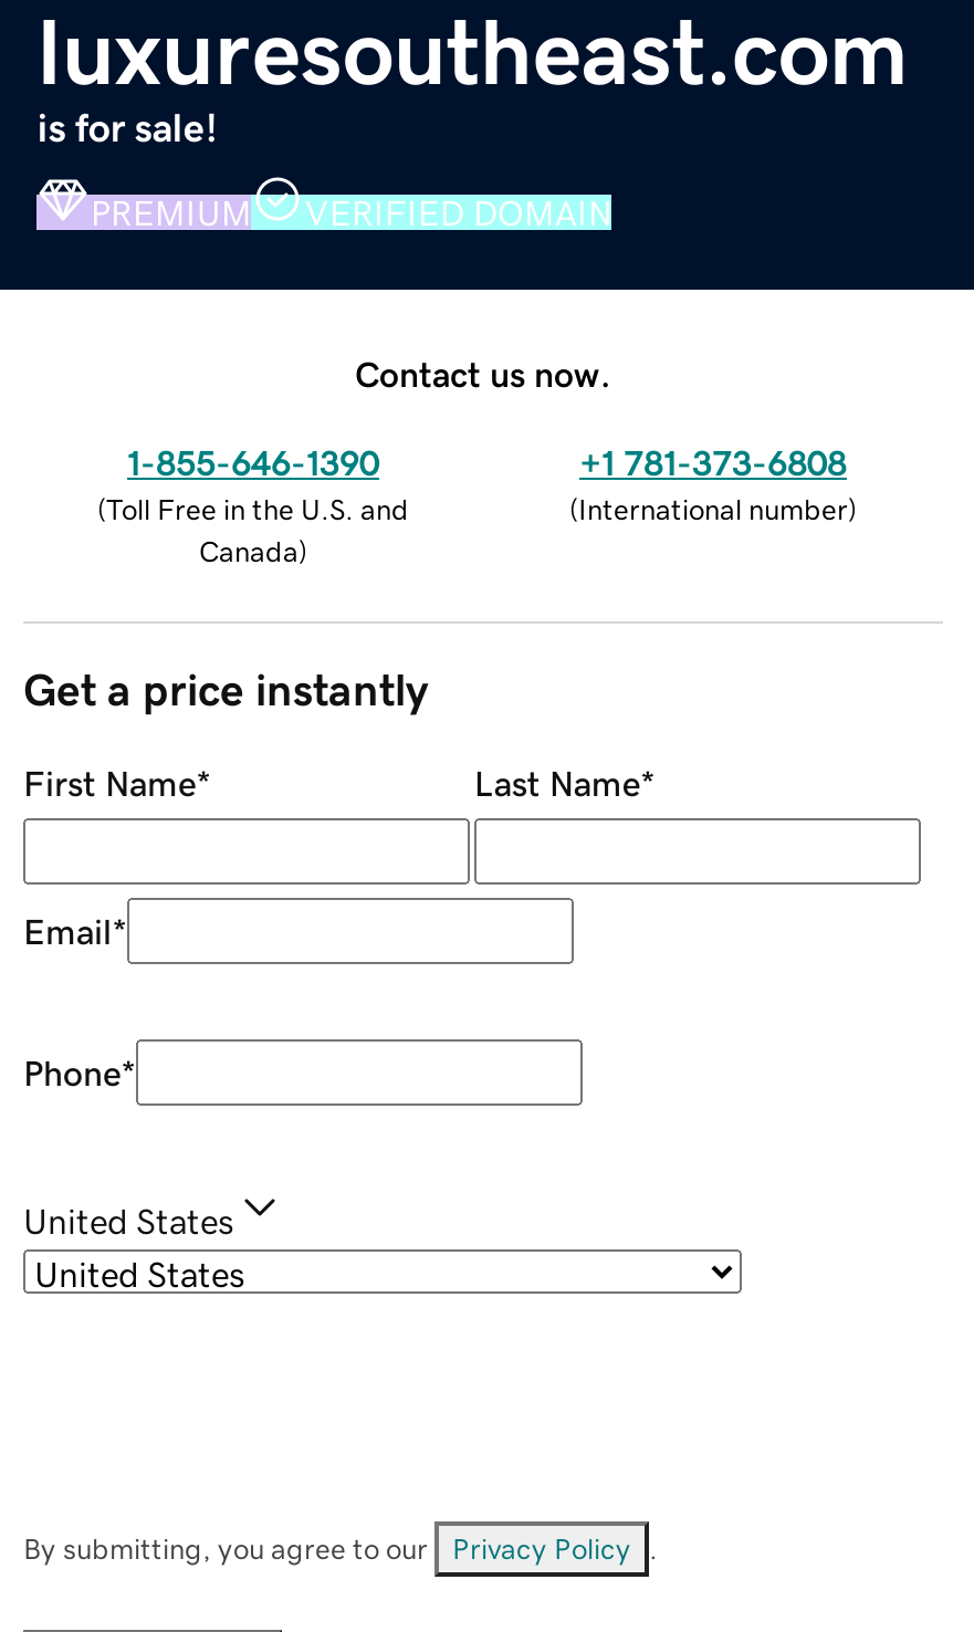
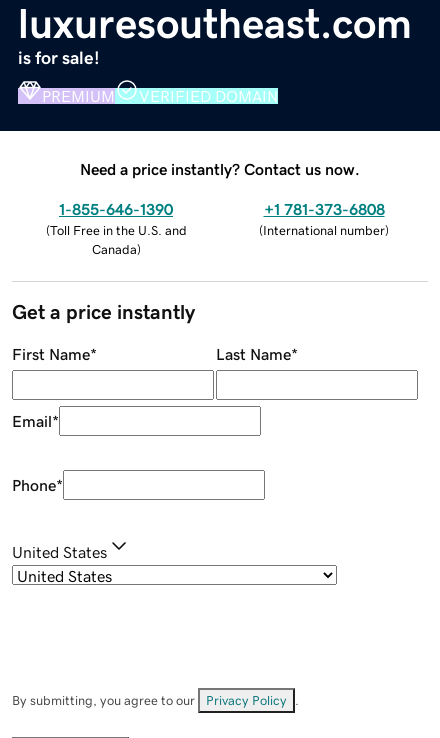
[355,355,611,391] Contact us now. -> [80,161,360,177] Need a price instantly? Contact us now.

